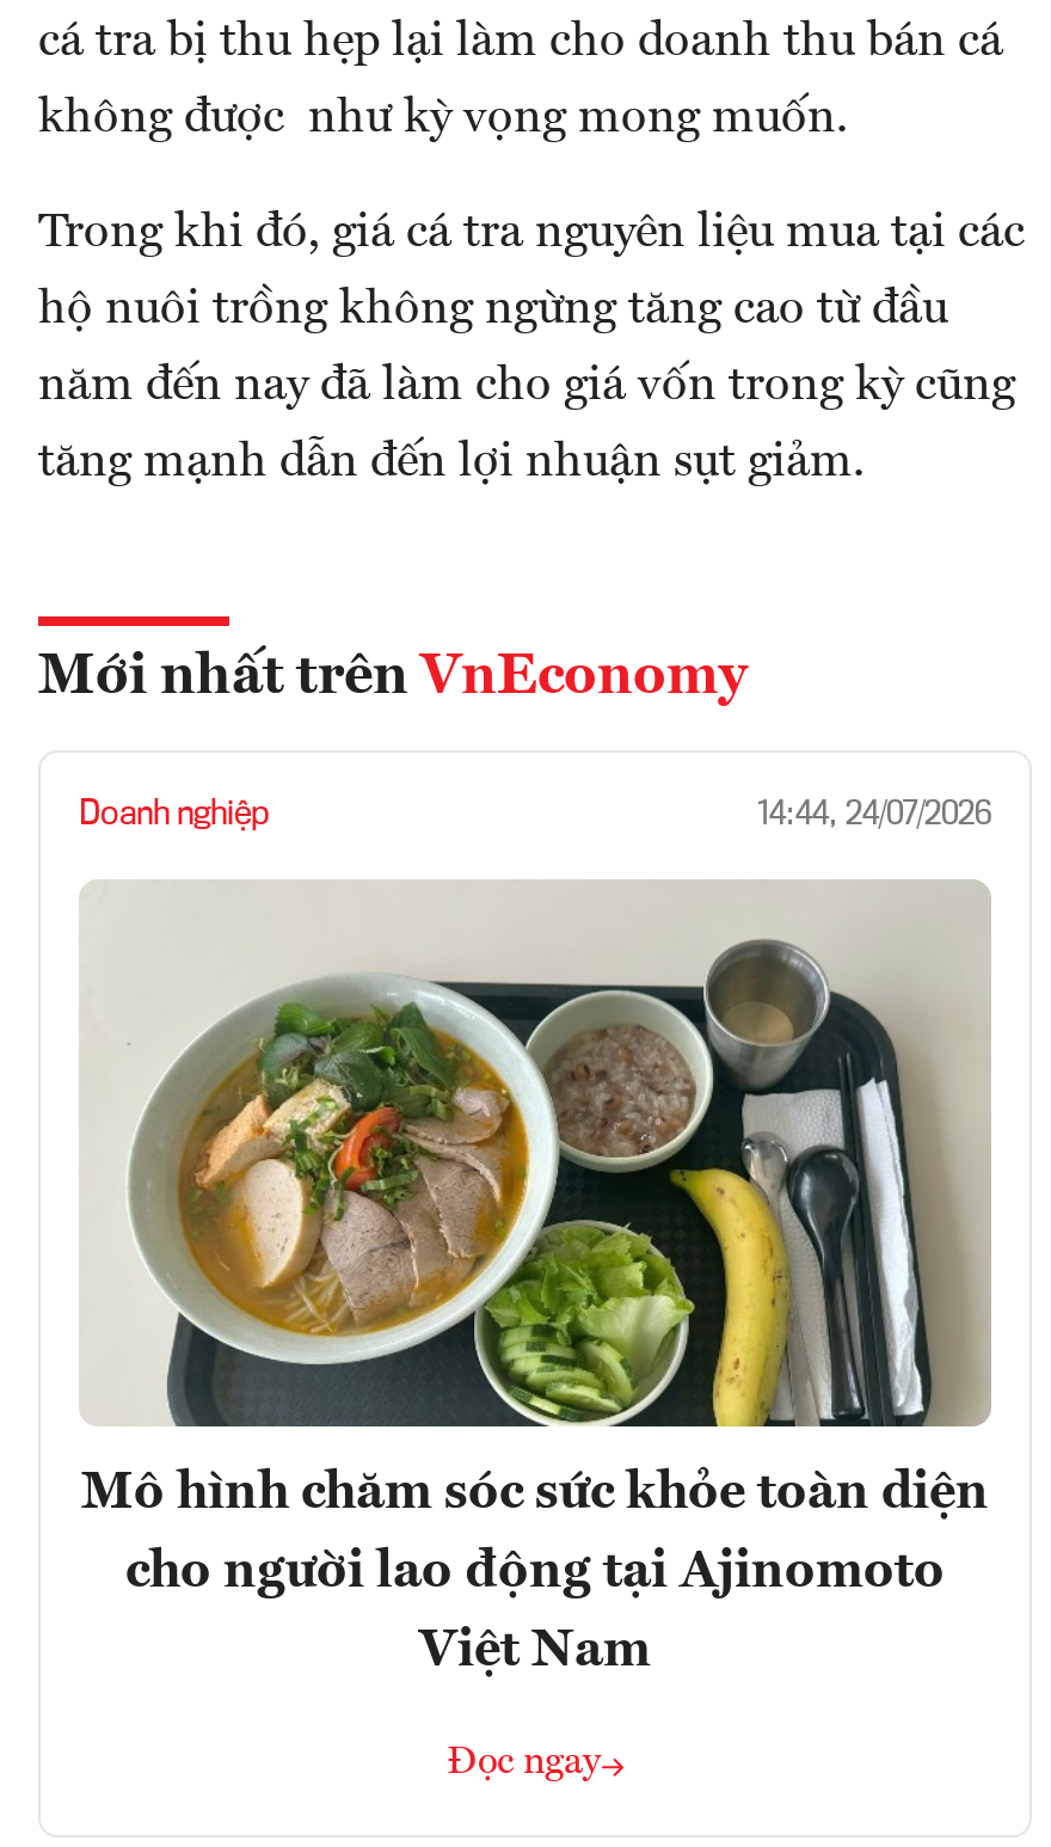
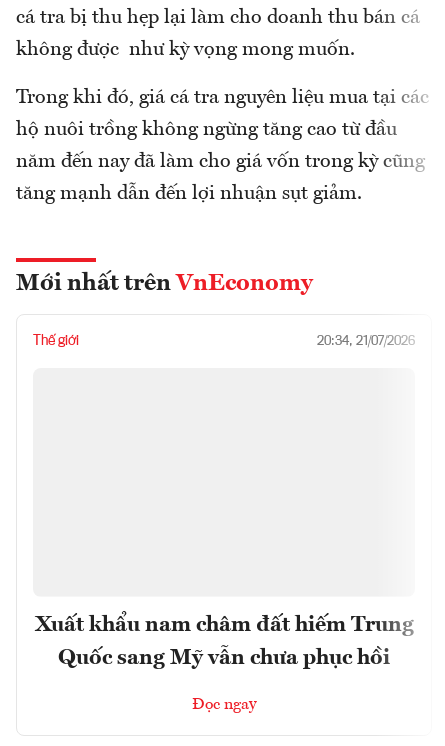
[79,797,991,830] Doanh nghiệp | 14:44, 24/07/2026 -> [33,333,415,347] Thế giới | 20:34, 21/07/2026
[81,882,991,1429] [image] -> none
[81,1466,989,1677] Mô hình chăm sóc sức khỏe toàn diện | cho người lao động tại Ajinomoto | Việt Nam -> [34,614,413,669] Xuất khẩu nam châm đất hiếm Trung | Quốc sang Mỹ vẫn chưa phục hồi

